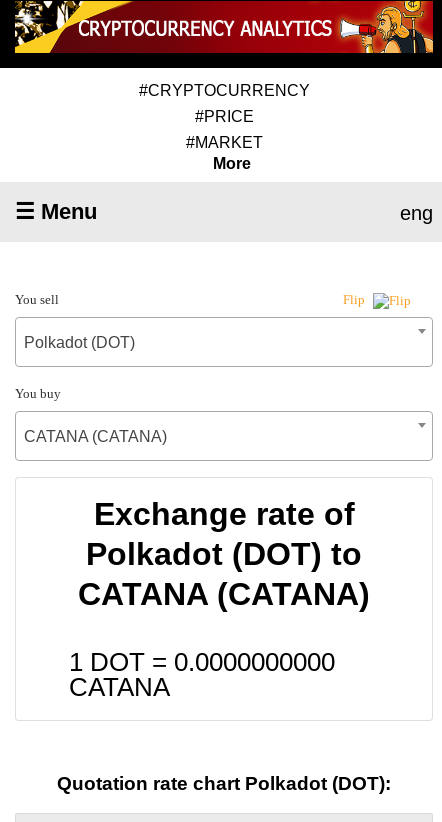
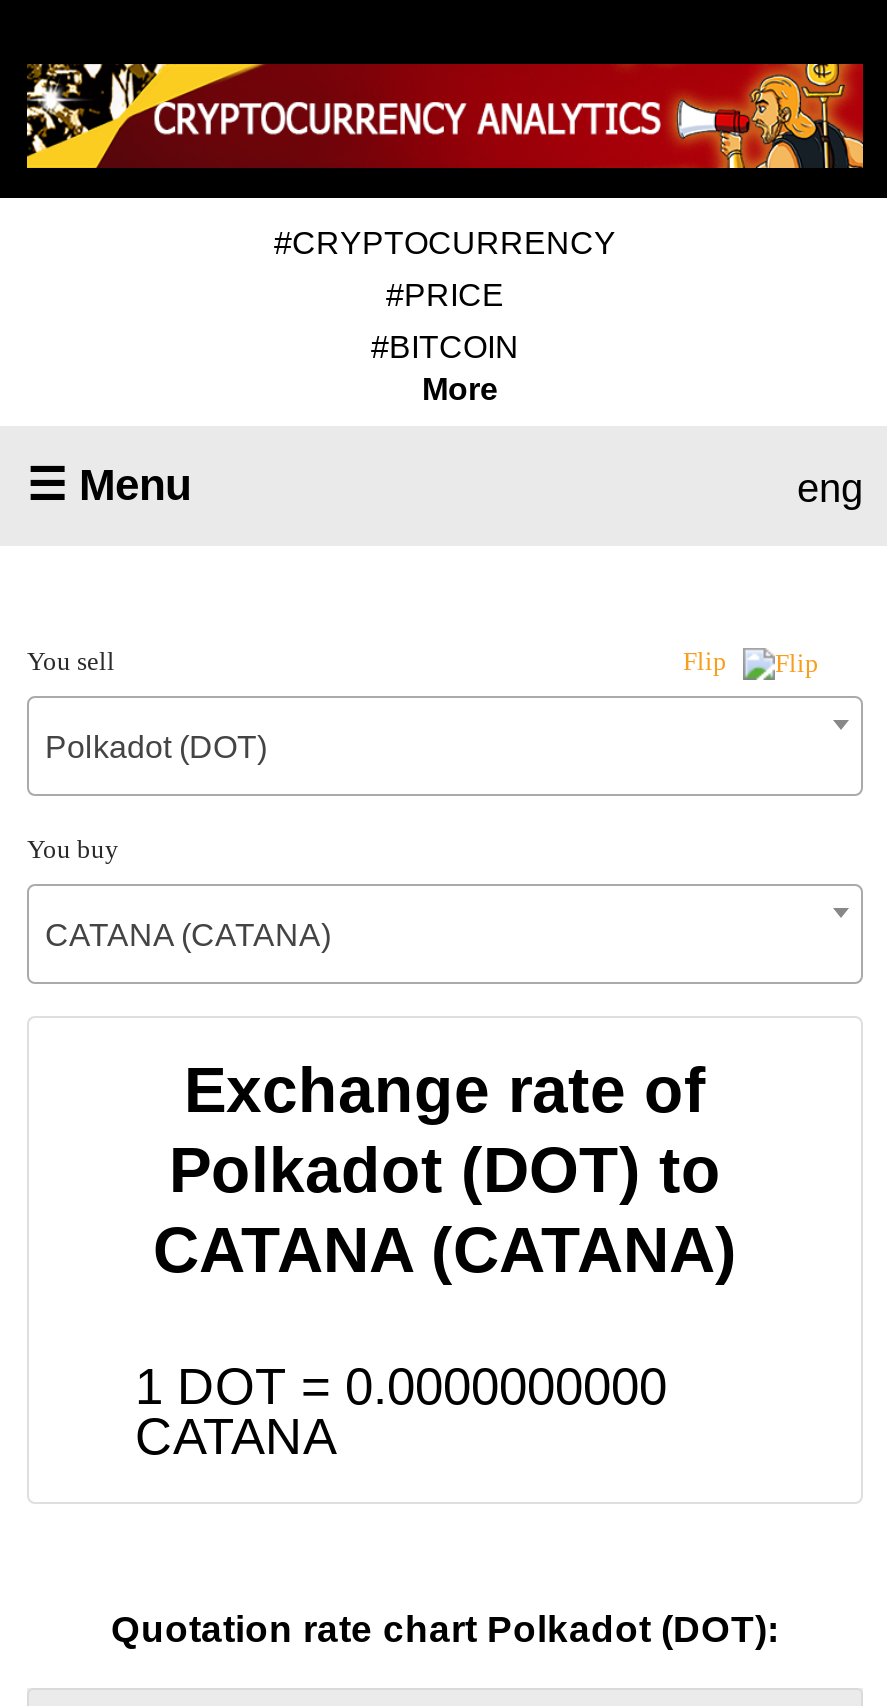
[185,134,262,151] #MARKET -> [371,329,519,363] #BITCOIN

